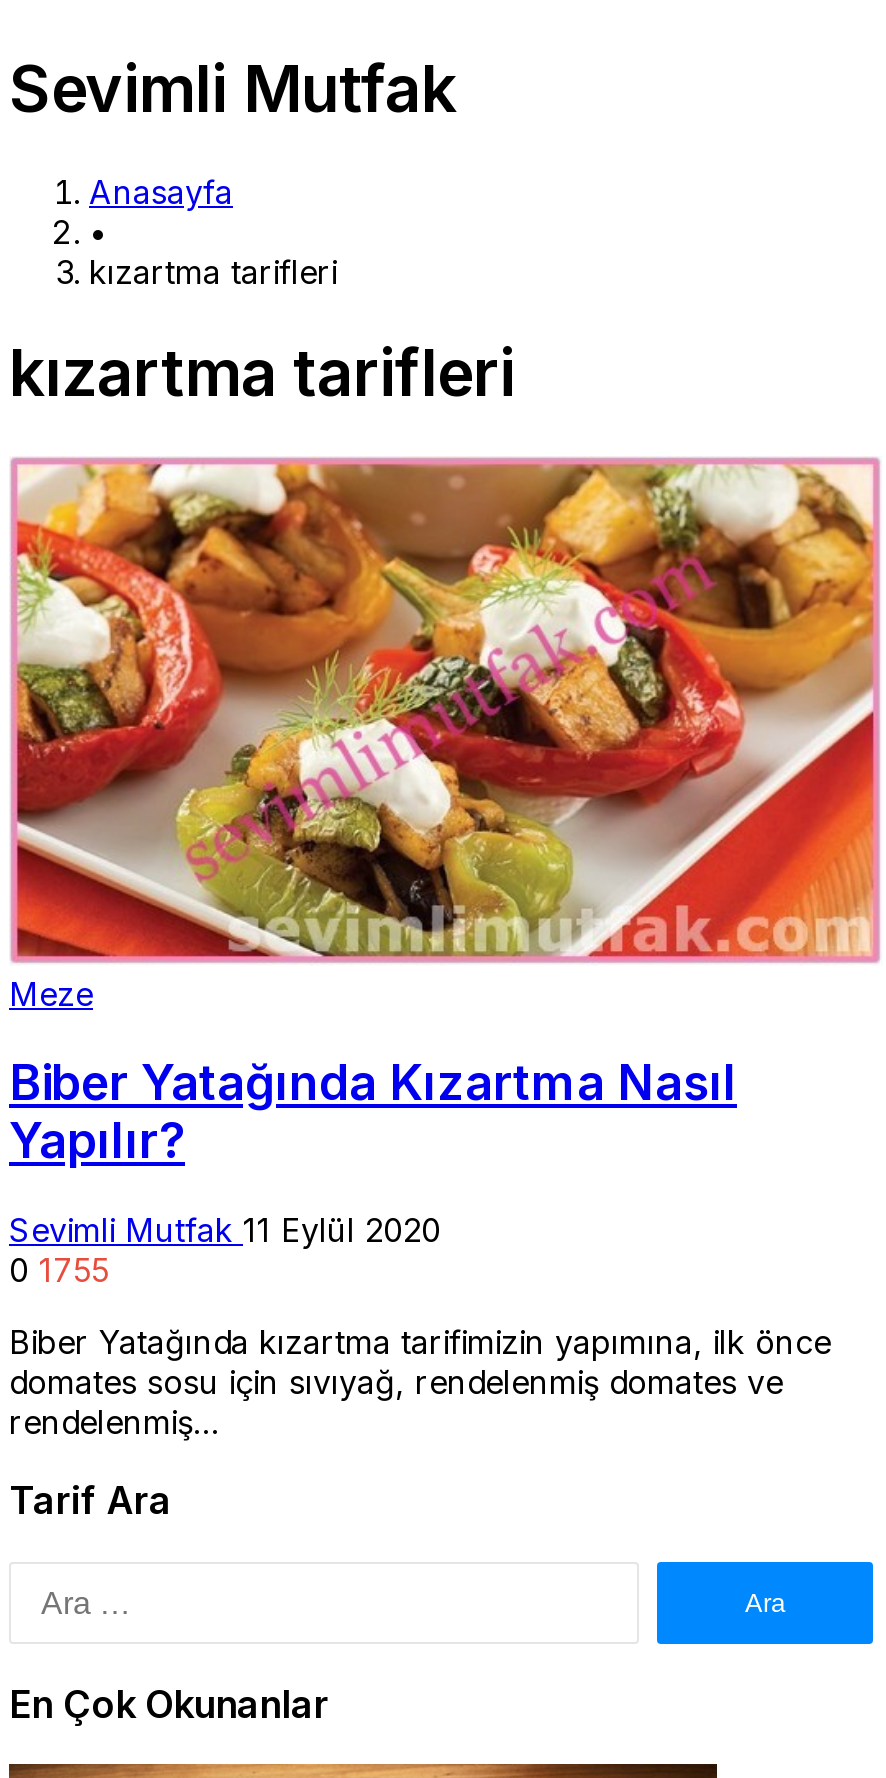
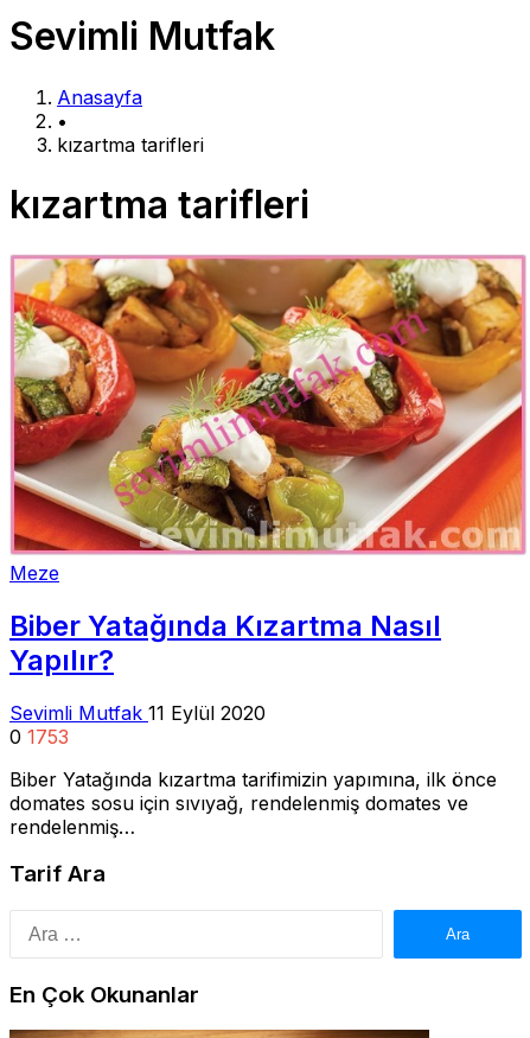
[9,1249,109,1289] 0 1755 -> [9,724,69,748] 0 1753

